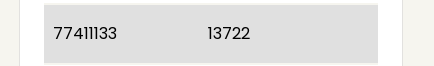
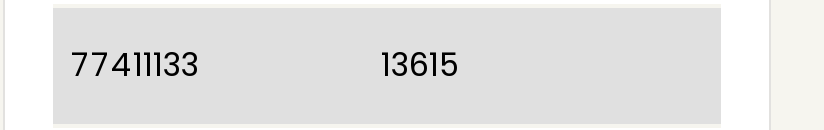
[208,22,250,45] 13722 -> [381,42,459,88] 13615

